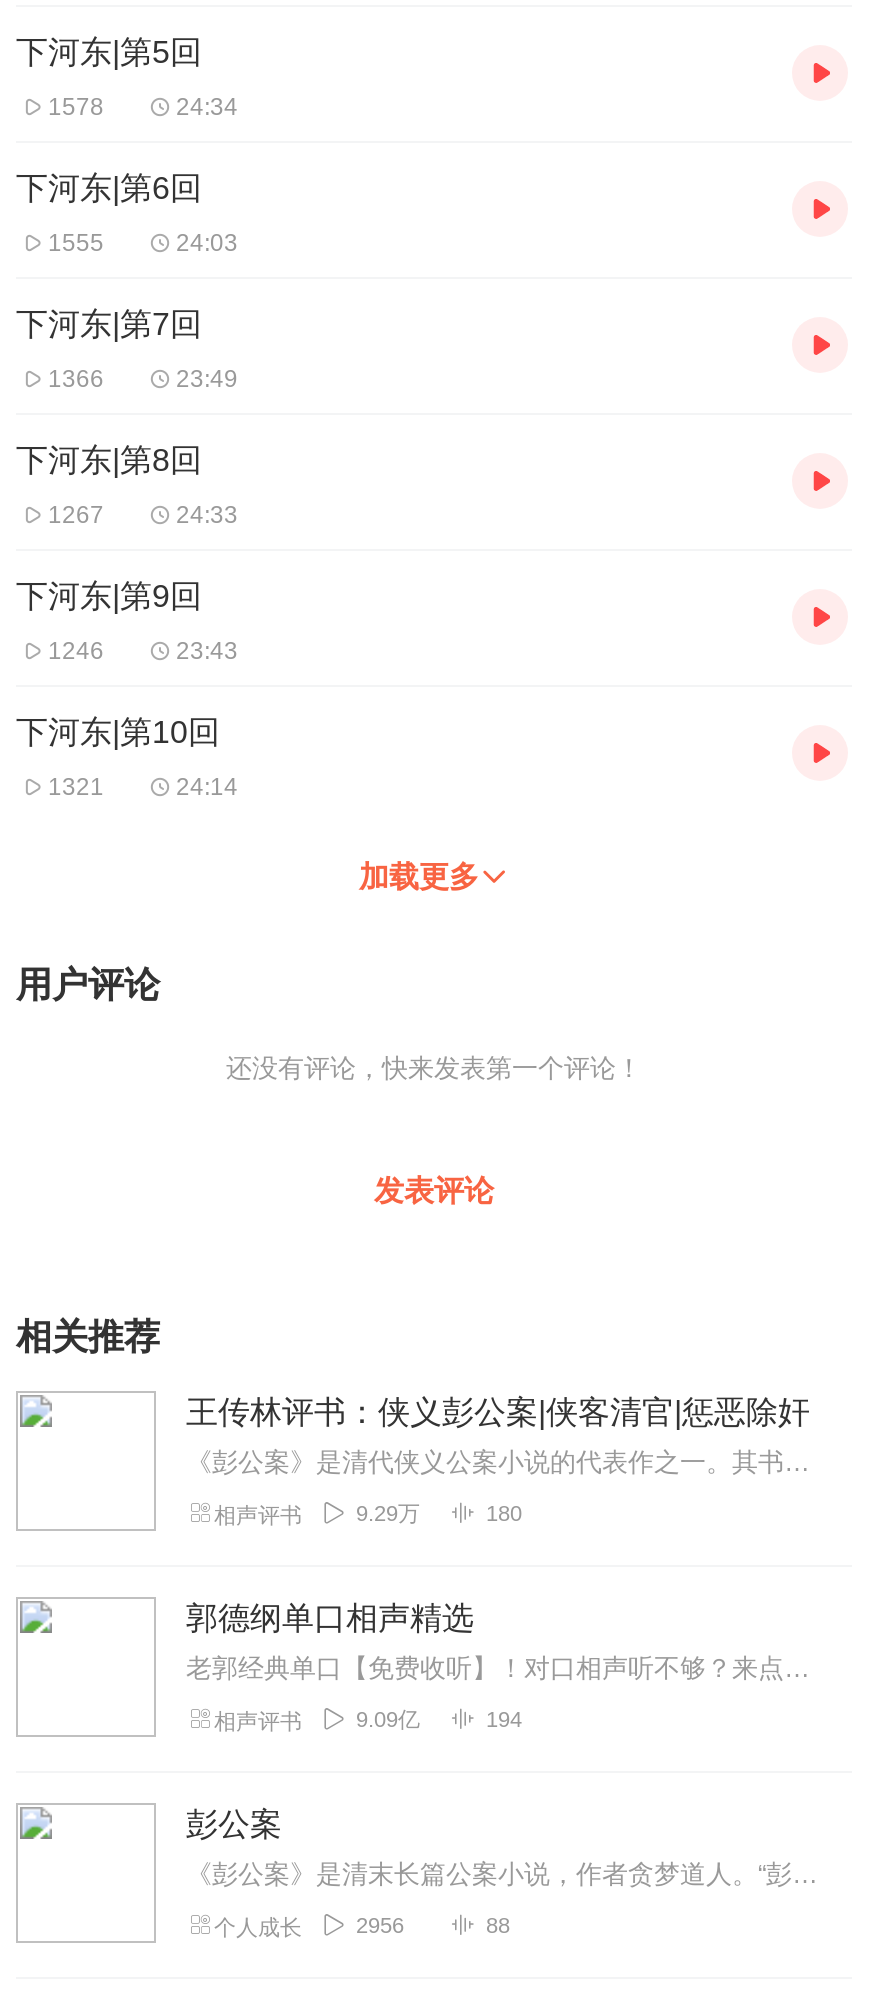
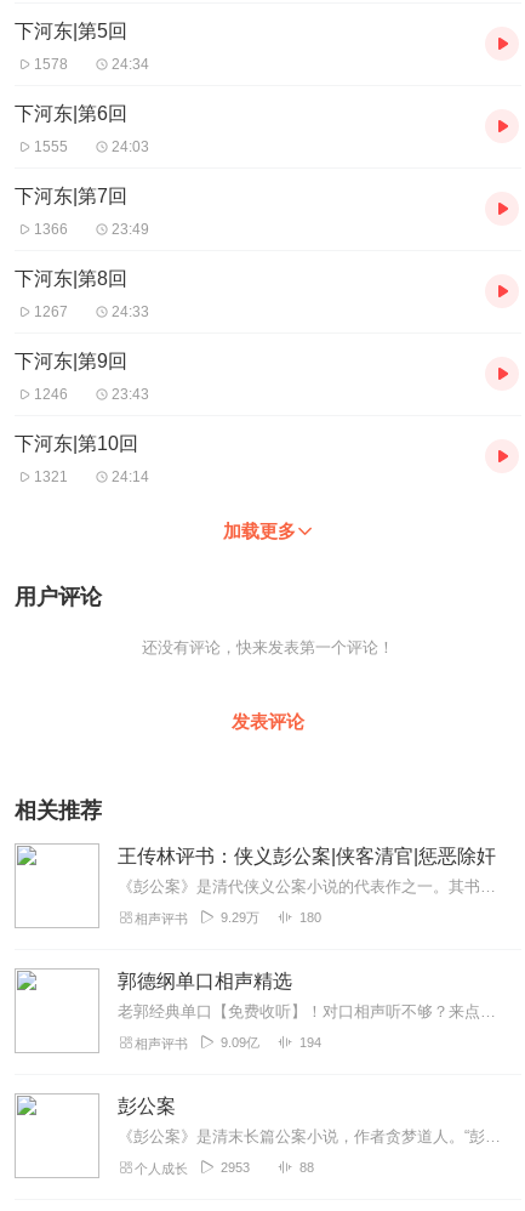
[356,1913,404,1937] 2956 -> [221,1160,250,1175] 2953

